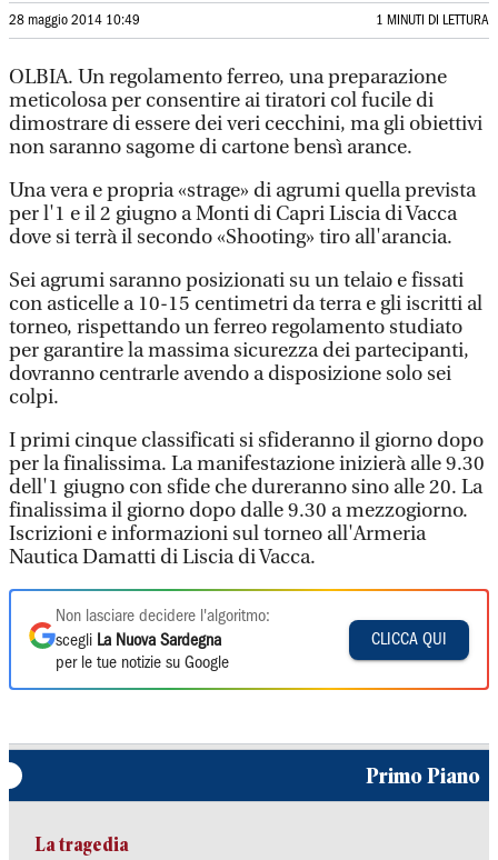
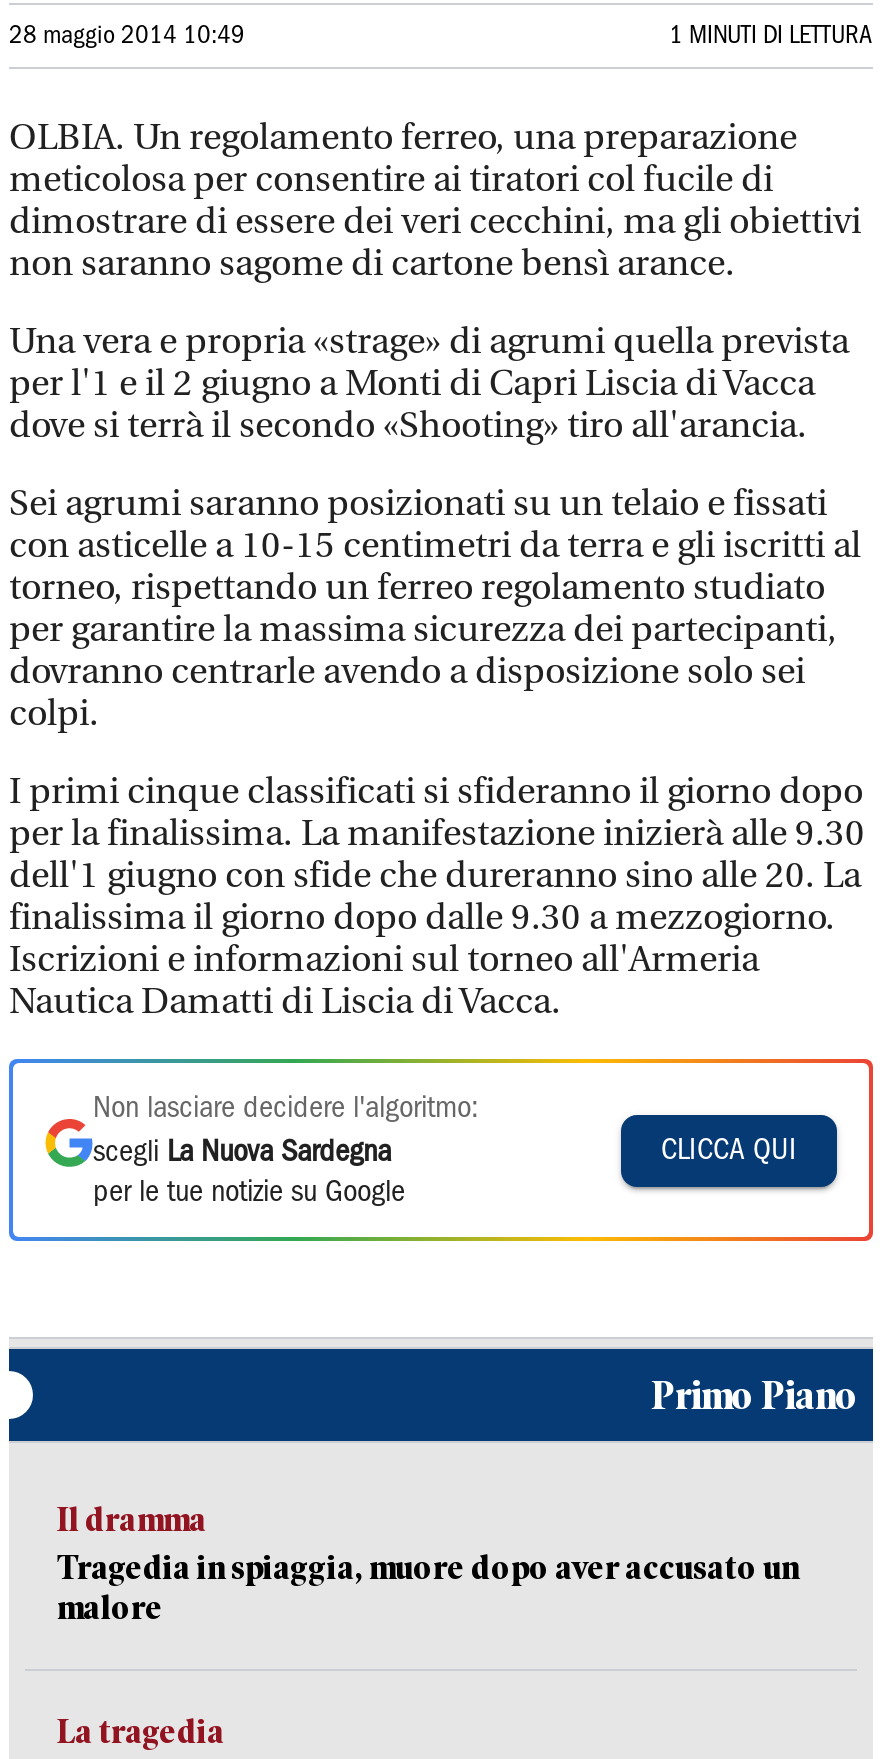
none -> [57,1501,799,1627] Il dramma | Tragedia in spiaggia, muore dopo aver accusato un | malore

